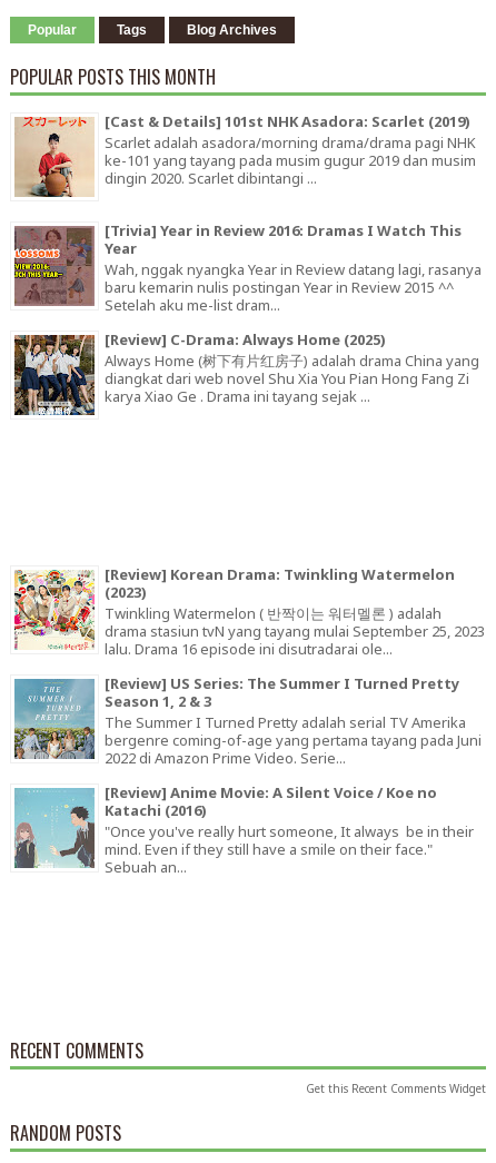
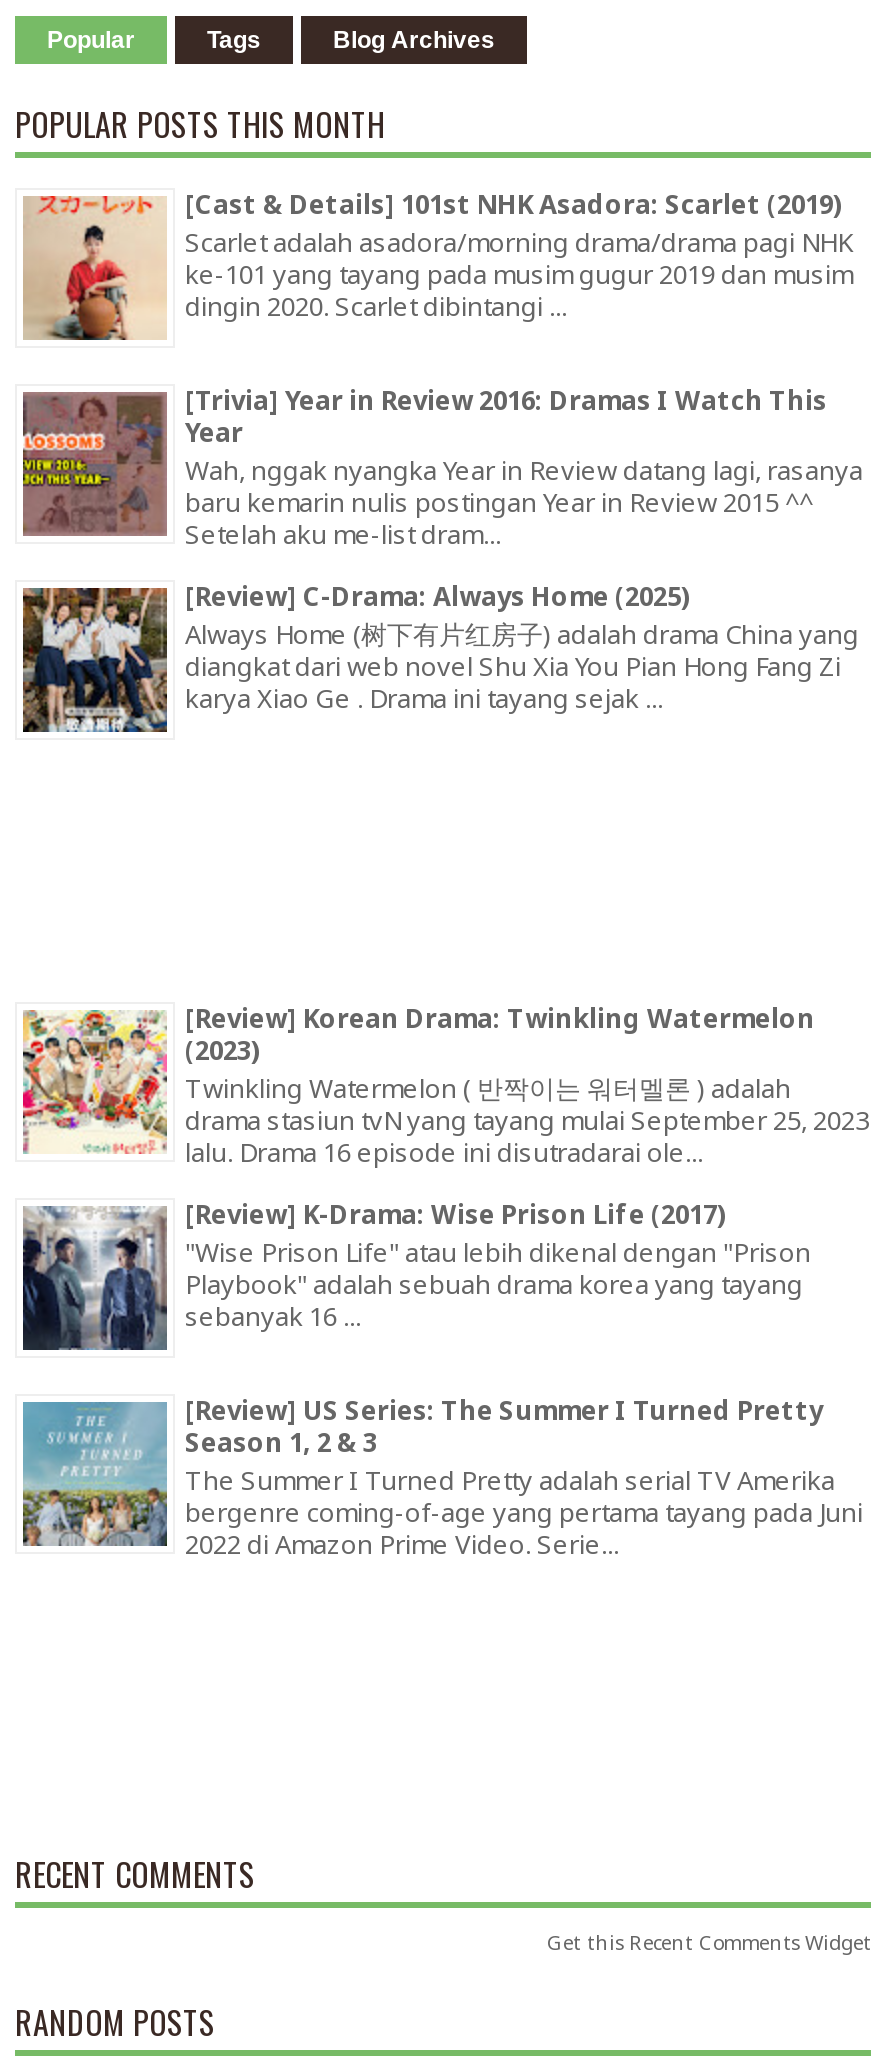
none -> [21,1197,811,1352] [image] | [Review] K-Drama: Wise Prison Life (2017) | "Wise Prison Life" atau lebih dikenal dengan "Prison | Playbook" adalah sebuah drama korea yang tayang | sebanyak 16 ...
moved [12,674,482,768] -> [19,1393,863,1562]: [image] | [Review] US Series: The Summer I Turned Pretty | Season 1, 2 & 3 | The Summer I Turned Pretty adalah serial TV Amerika | bergenre coming-of-age yang pertama tayang pada Juni | 2022 di Amazon Prime Video. Serie...
[13,783,474,877] [image] | [Review] Anime Movie: A Silent Voice / Koe no | Katachi (2016) | "Once you've really hurt someone, It always be in their | mind. Even if they still have a smile on their face." | Sebuah an... -> none

